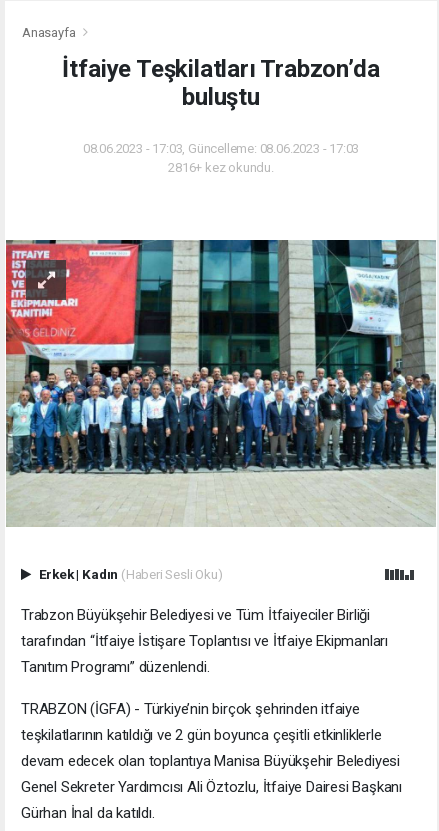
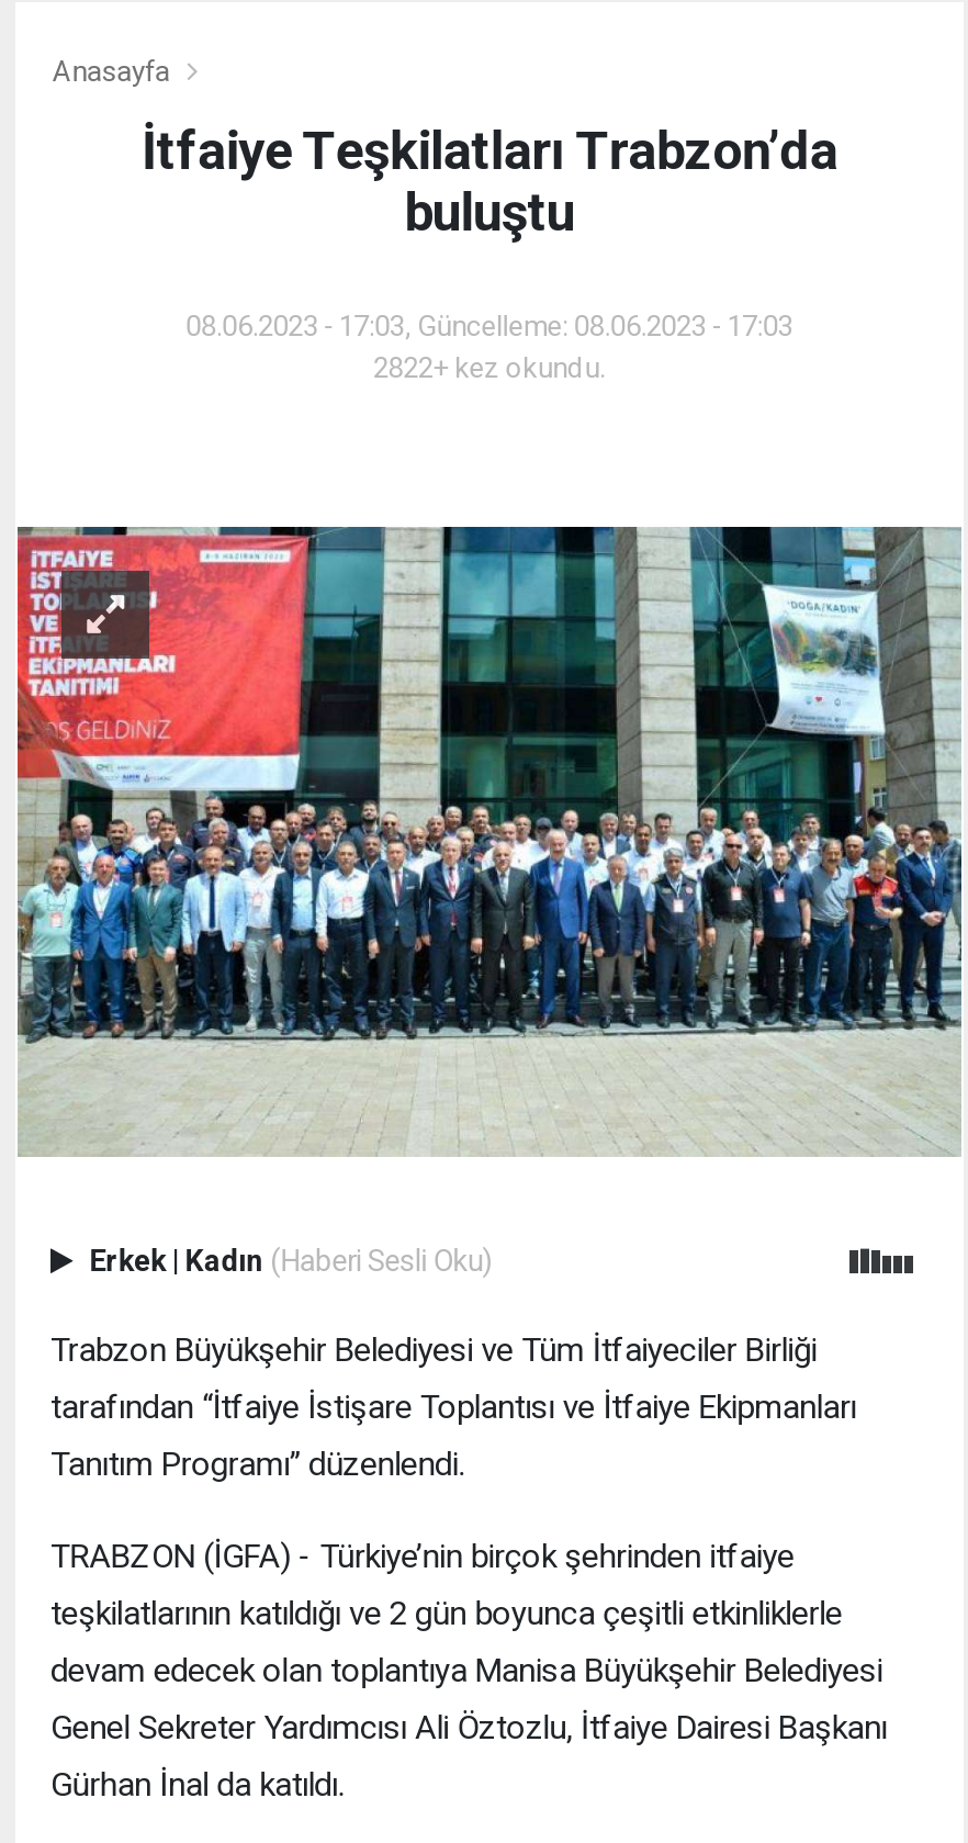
[168,160,274,175] 2816+ kez okundu. -> [373,351,606,384] 2822+ kez okundu.

